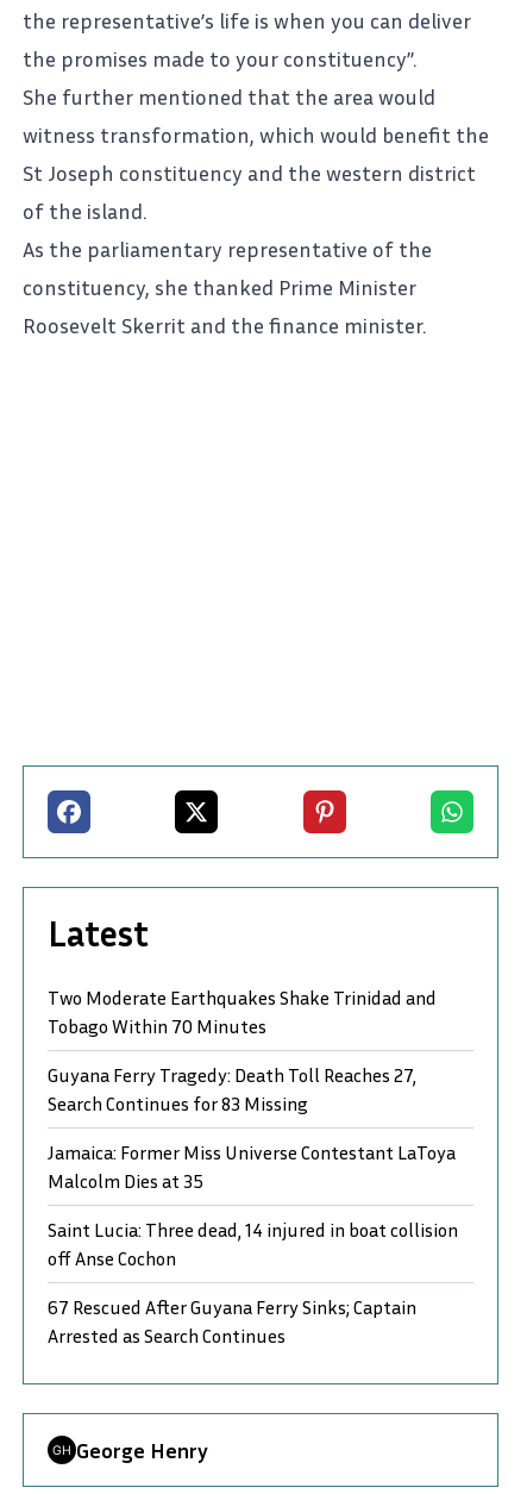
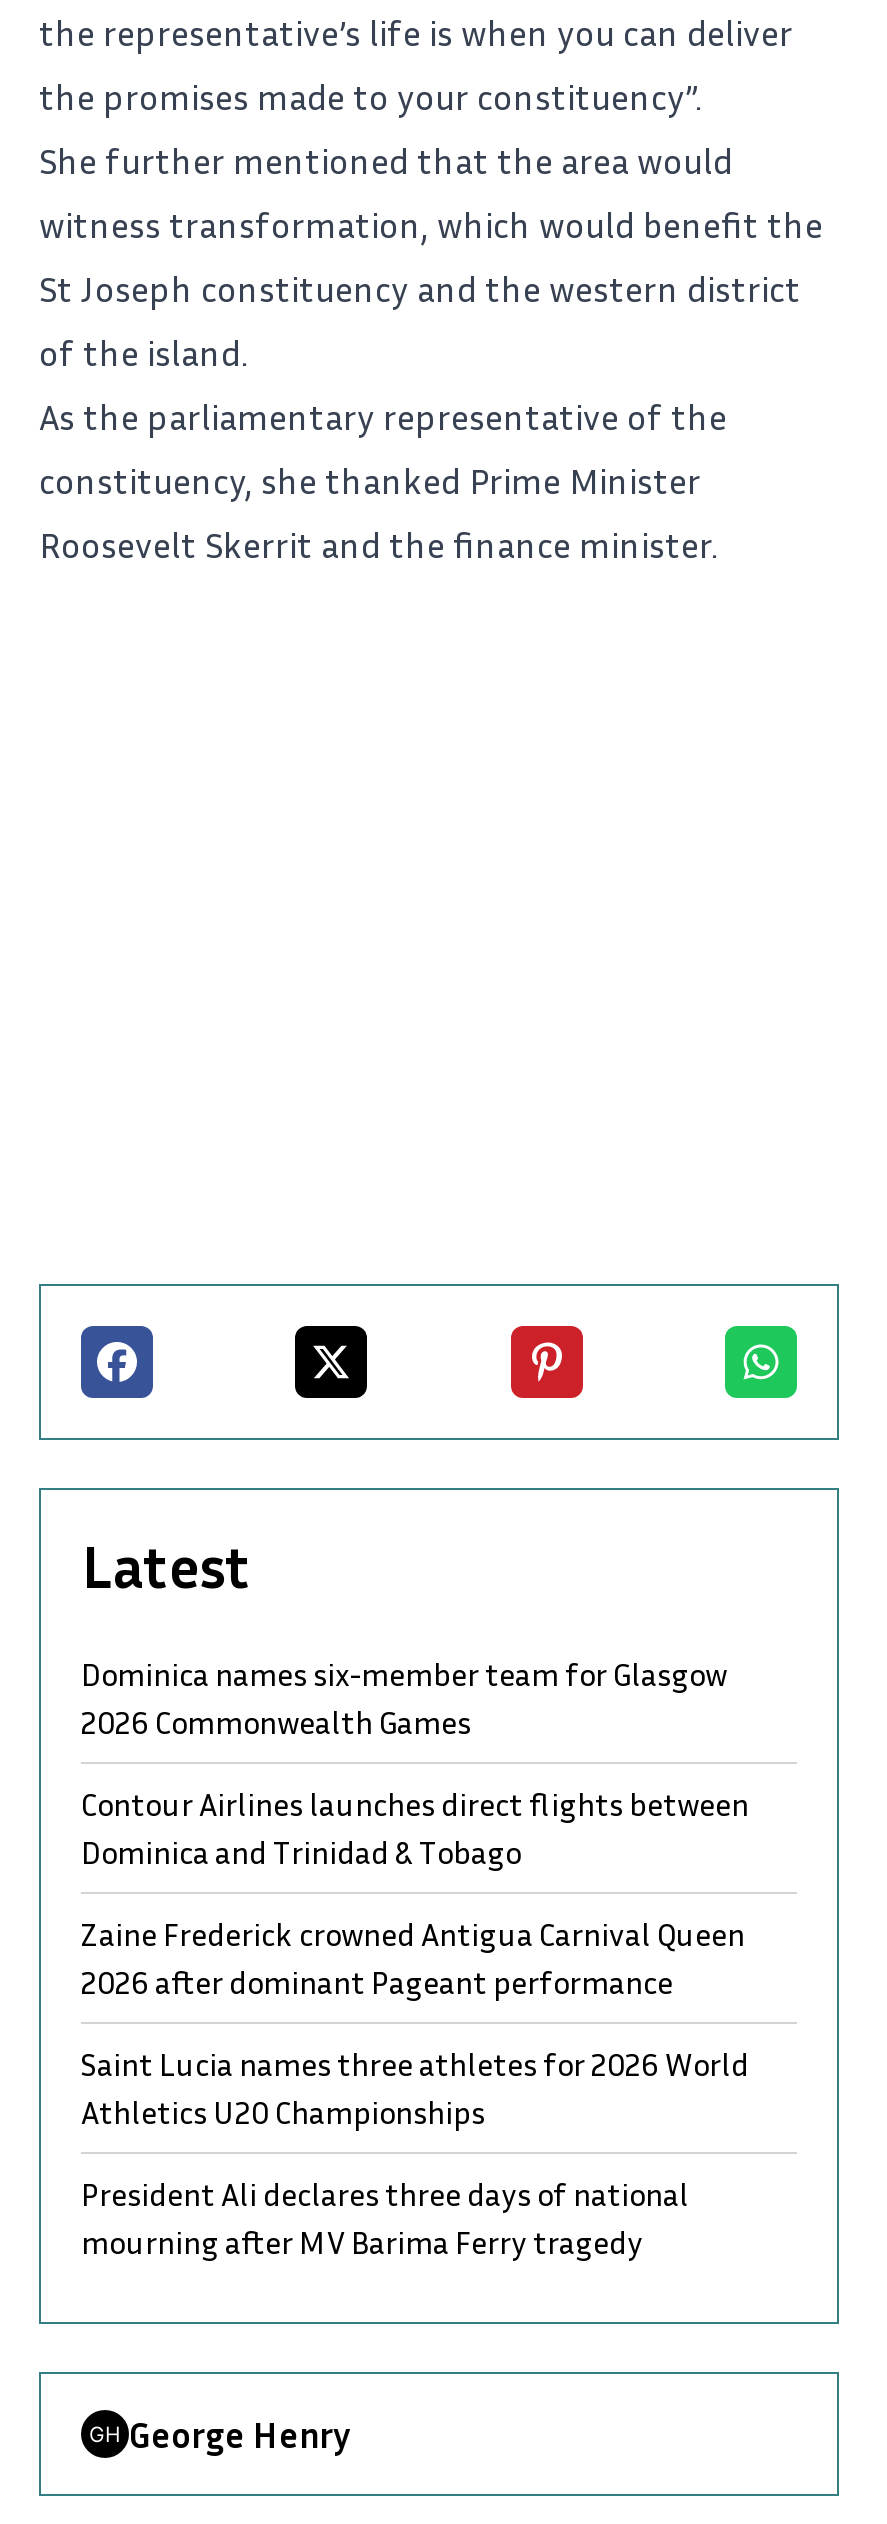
[48,985,437,1038] Two Moderate Earthquakes Shake Trinidad and | Tobago Within 70 Minutes -> [81,1654,727,1742] Dominica names six-member team for Glasgow | 2026 Commonwealth Games
[48,1063,416,1115] Guyana Ferry Tragedy: Death Toll Reaches 27, | Search Continues for 83 Missing -> [81,1784,749,1872] Contour Airlines launches direct flights between | Dominica and Trinidad & Tobago
[48,1140,456,1193] Jamaica: Former Miss Universe Contestant LaToya | Malcolm Dies at 35 -> [81,1914,745,2002] Zaine Frederick crowned Antigua Carnival Queen | 2026 after dominant Pageant performance
[48,1218,458,1270] Saint Lucia: Three dead, 14 injured in boat collision | off Anse Cochon -> [81,2044,749,2132] Saint Lucia names three athletes for 2026 World | Athletics U20 Championships
[48,1295,416,1347] 67 Rescued After Guyana Ferry Sinks; Captain | Arrested as Search Continues -> [81,2174,689,2262] President Ali declares three days of national | mourning after MV Barima Ferry tragedy

